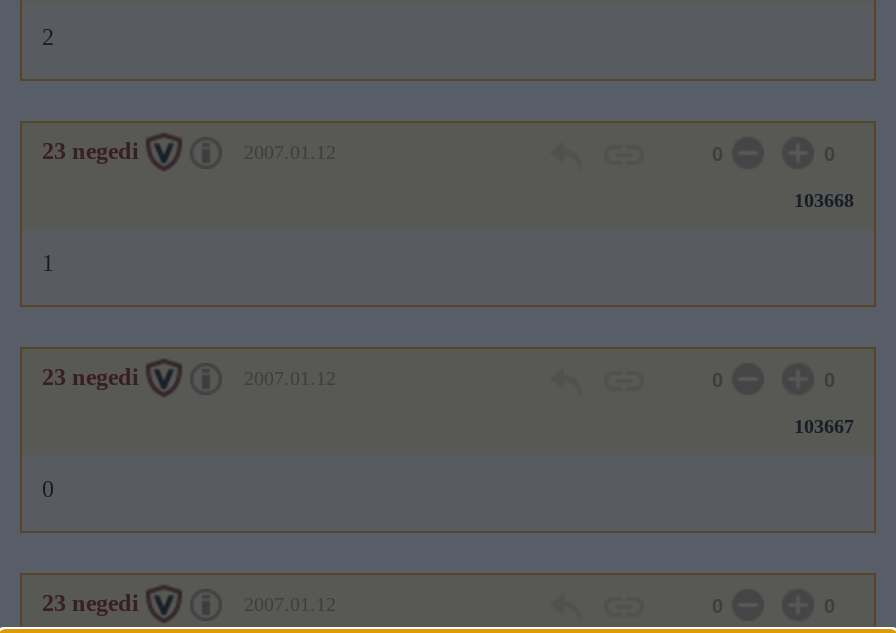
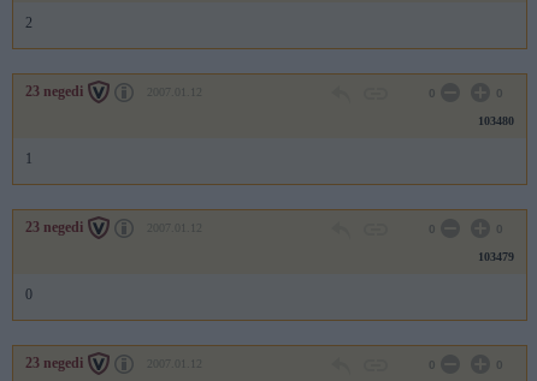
[794,189,854,211] 103668 -> [478,114,514,127] 103480
[794,415,854,437] 103667 -> [478,250,514,263] 103479

